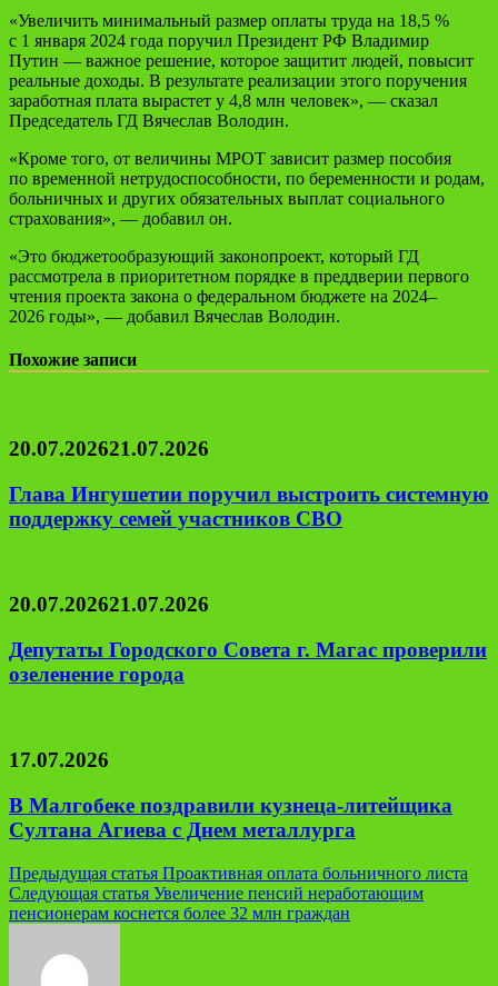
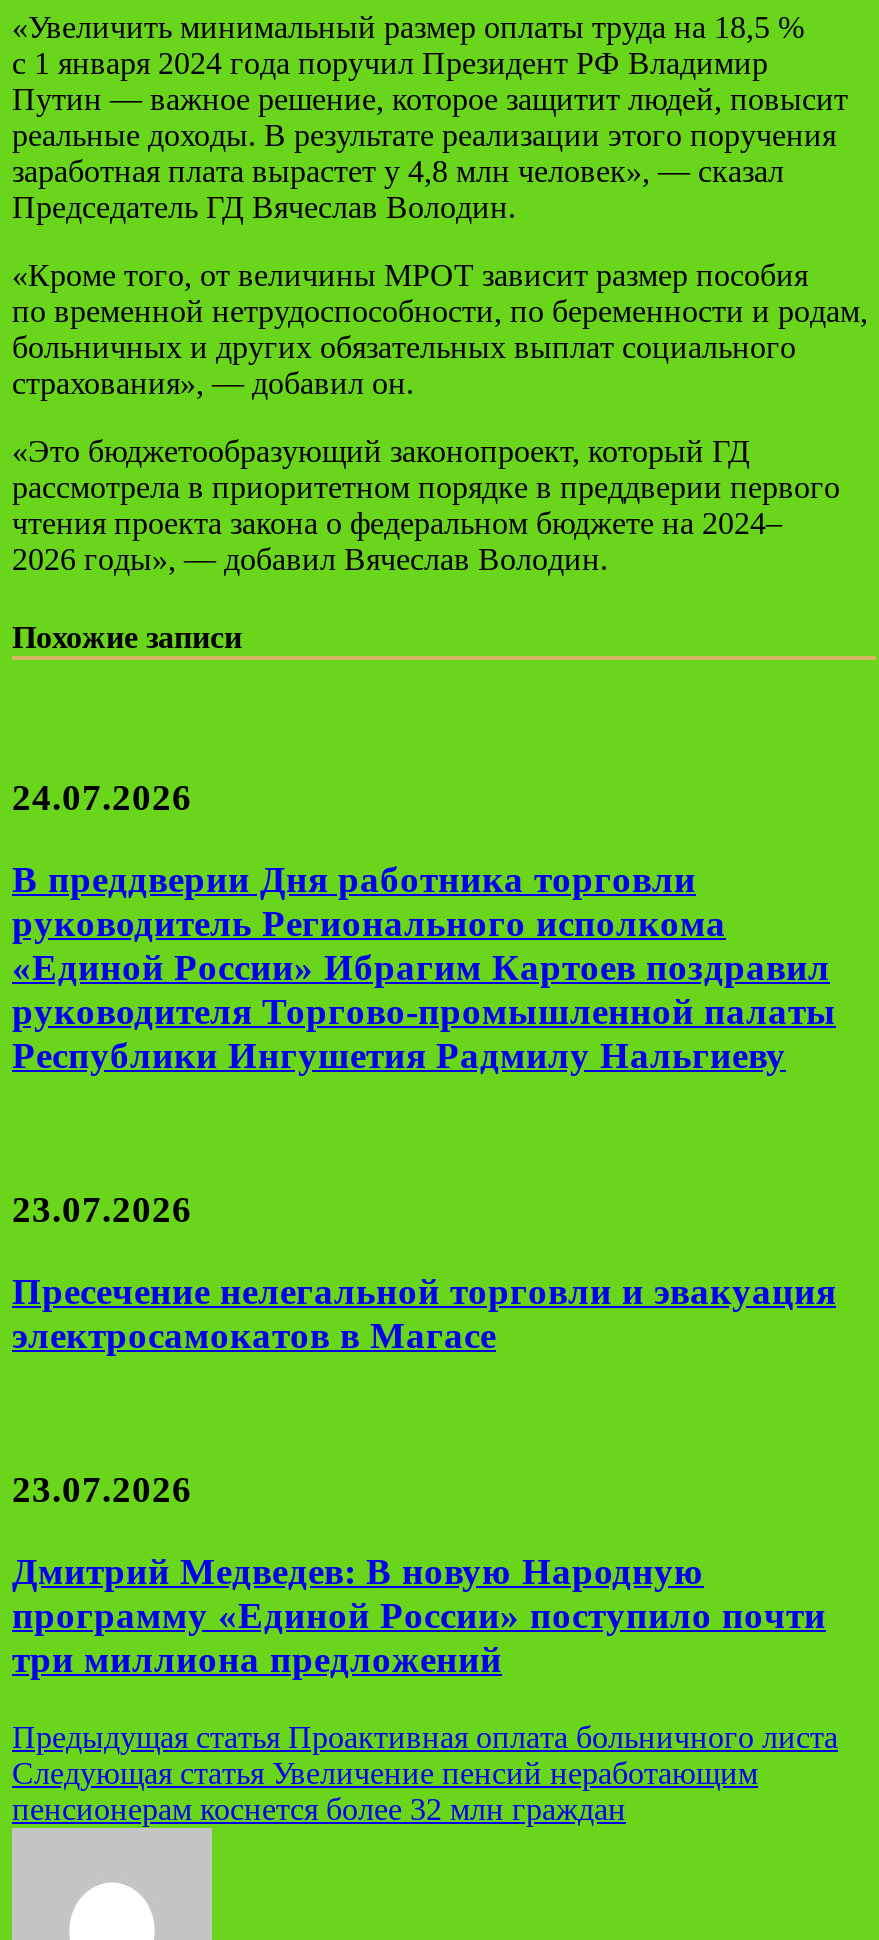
[9,437,209,460] 20.07.202621.07.2026 -> [12,776,192,818] 24.07.2026
[9,482,489,530] Глава Ингушетии поручил выстроить системную | поддержку семей участников СВО -> [12,858,836,1076] В преддверии Дня работника торговли | руководитель Регионального исполкома | «Единой России» Ибрагим Картоев поздравил | руководителя Торгово-промышленной палаты | Республики Ингушетия Радмилу Нальгиеву
[9,593,209,616] 20.07.202621.07.2026 -> [12,1188,192,1230] 23.07.2026
[9,638,487,686] Депутаты Городского Совета г. Магас проверили | озеленение города -> [12,1270,836,1356] Пресечение нелегальной торговли и эвакуация | электросамокатов в Магасе
[9,749,109,772] 17.07.2026 -> [12,1469,192,1511] 23.07.2026
[9,794,452,842] В Малгобеке поздравили кузнеца-литейщика | Султана Агиева с Днем металлурга -> [12,1550,826,1680] Дмитрий Медведев: В новую Народную | программу «Единой России» поступило почти | три миллиона предложений

